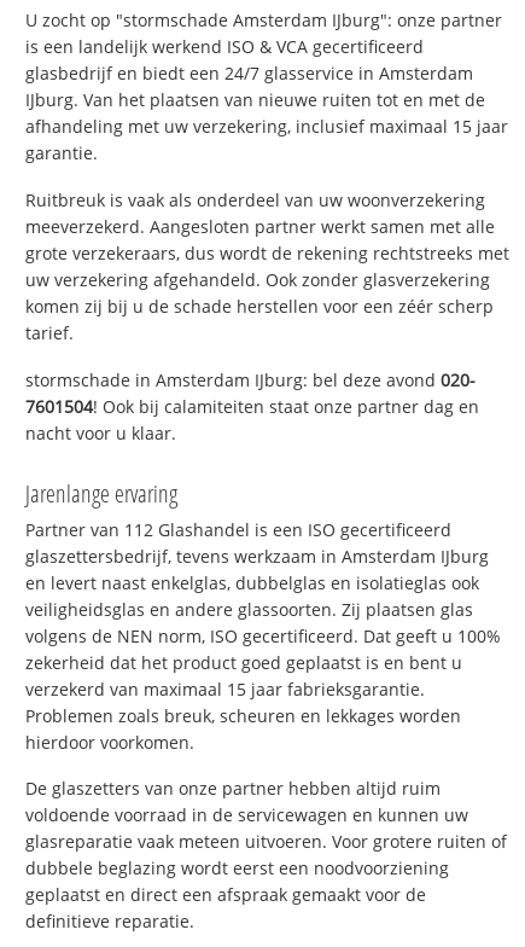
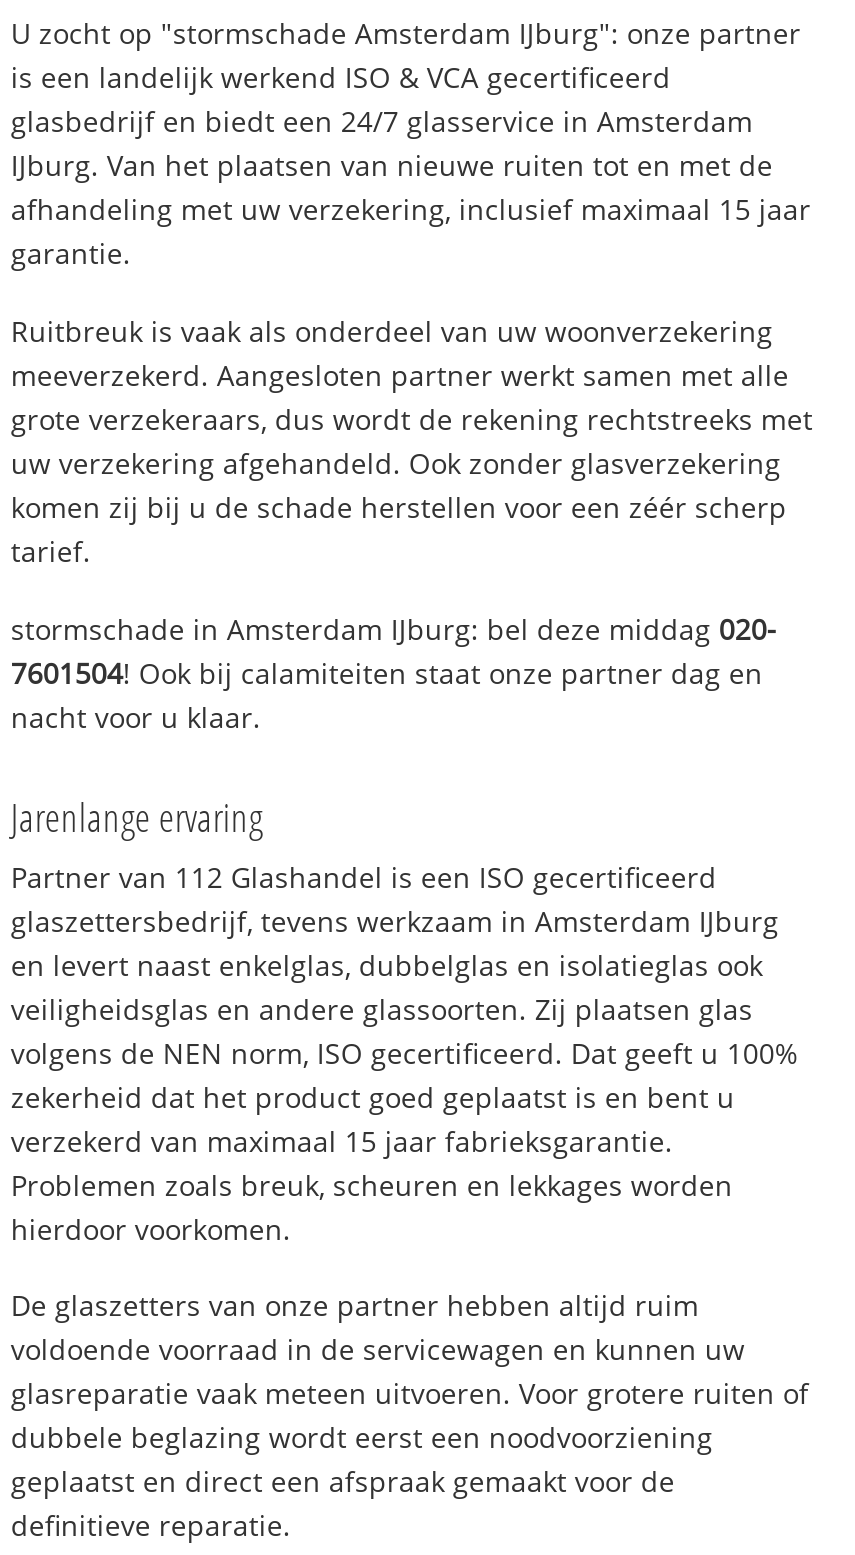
[26,368,476,391] stormschade in Amsterdam IJburg: bel deze avond 020- -> [11,610,777,648] stormschade in Amsterdam IJburg: bel deze middag 020-

